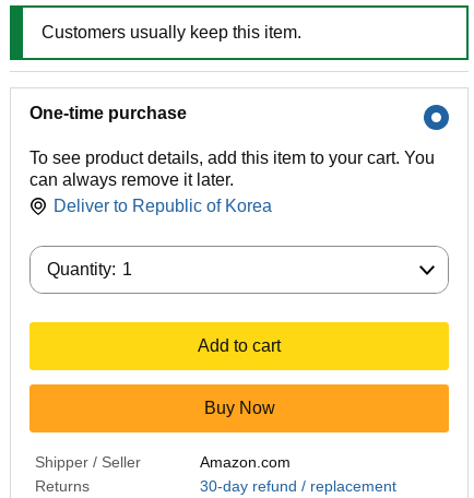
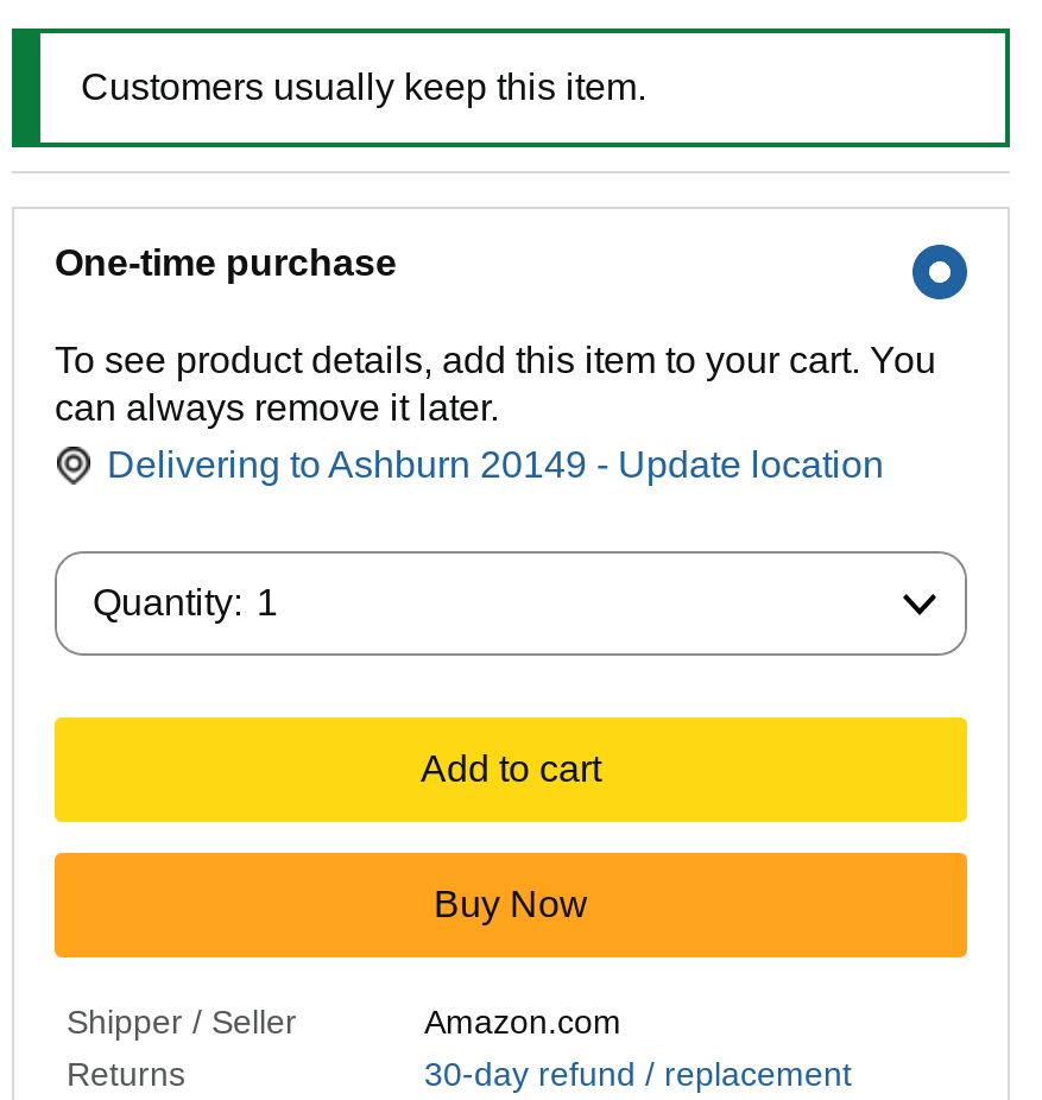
[54,197,272,215] Deliver to Republic of Korea -> [107,445,884,485] Delivering to Ashburn 20149 - Update location

